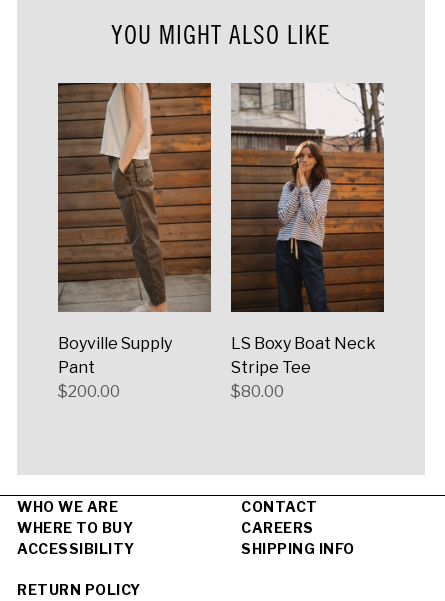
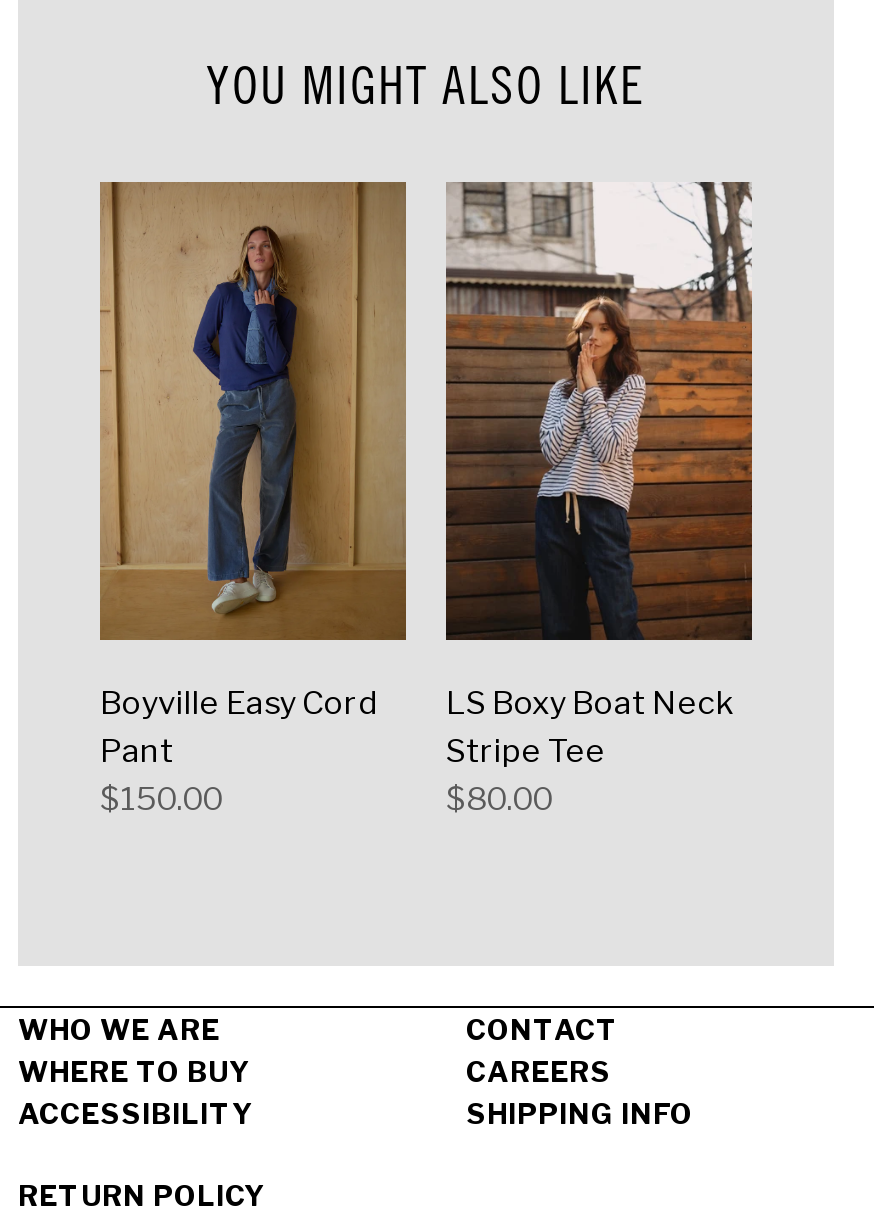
[57,82,212,353] [image] | Boyville Supply -> [100,180,406,722] [image] | Boyville Easy Cord
[58,382,120,401] $200.00 -> [100,780,222,818] $150.00

